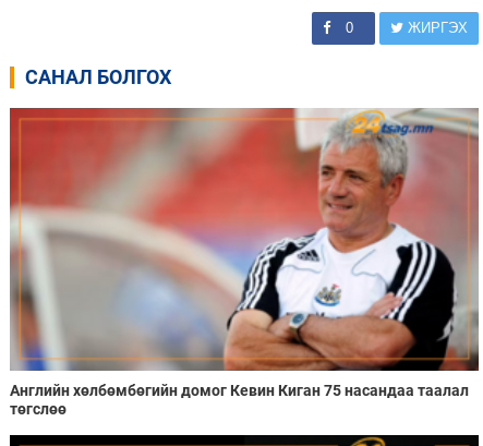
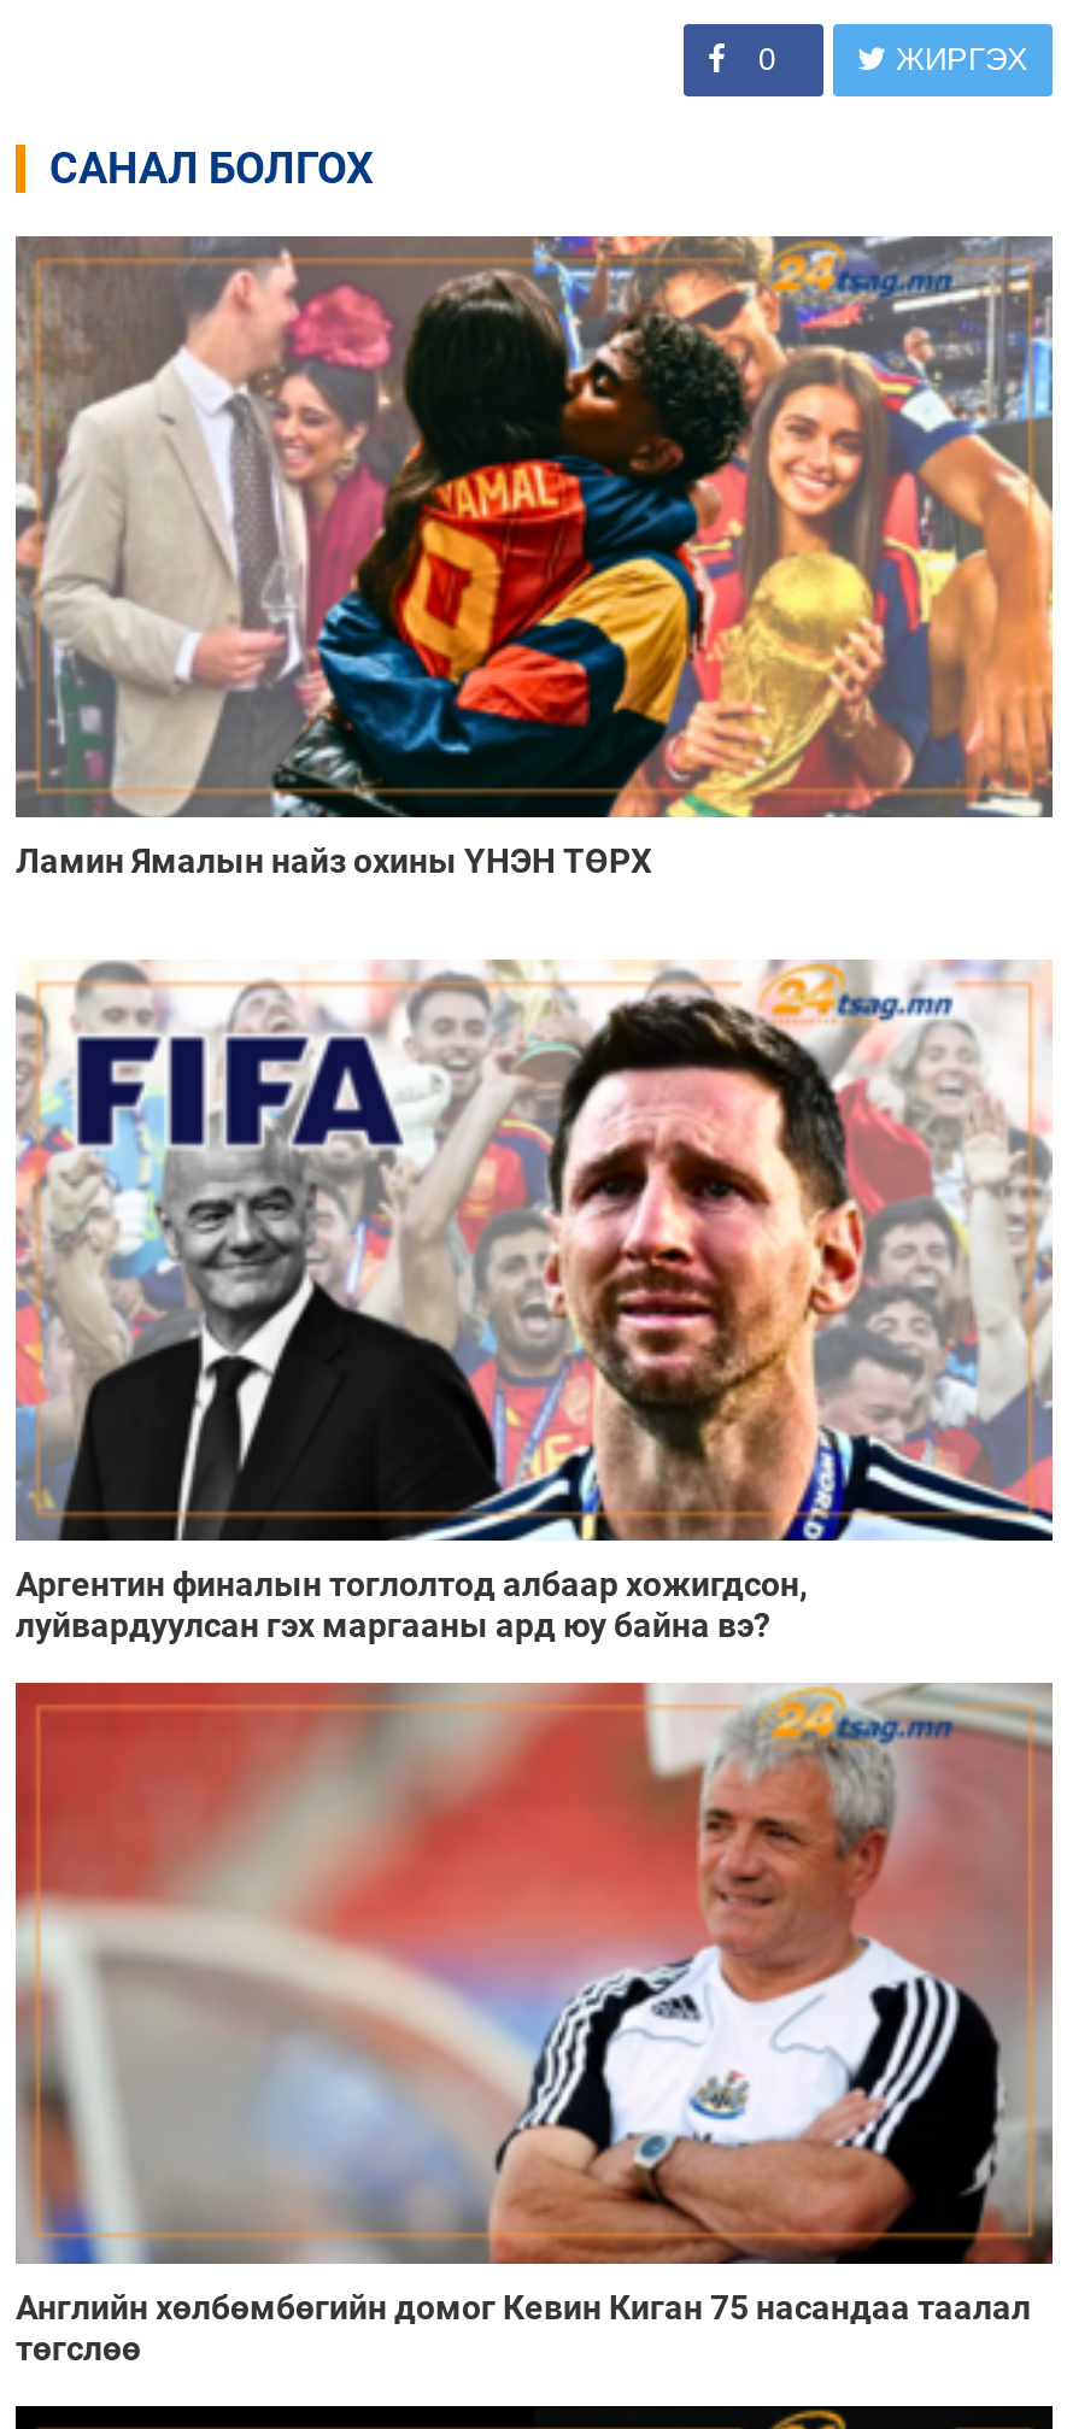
none -> [16,234,1055,880] [image] | Ламин Ямалын найз охины ҮНЭН ТӨРХ
none -> [16,957,1055,1644] [image] | Аргентин финалын тоглолтод албаар хожигдсон, | луйвардуулсан гэх маргааны ард юу байна вэ?

